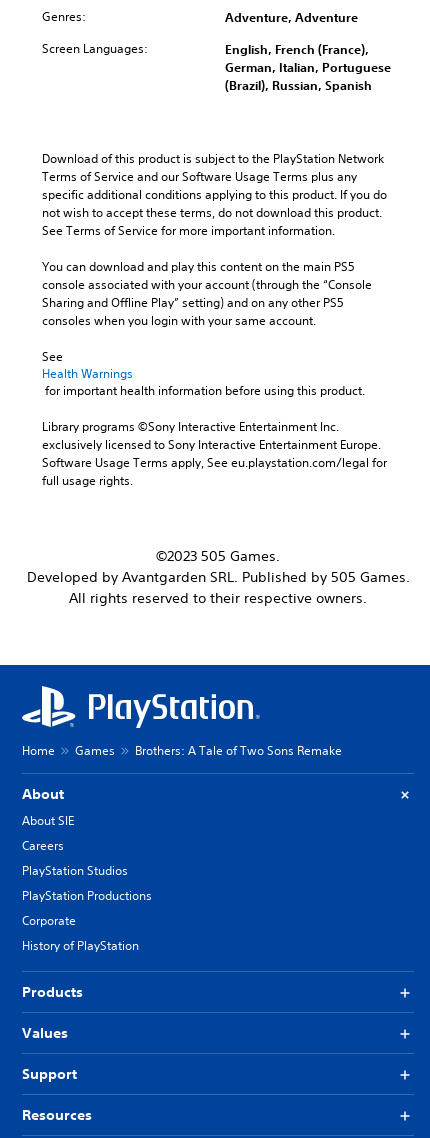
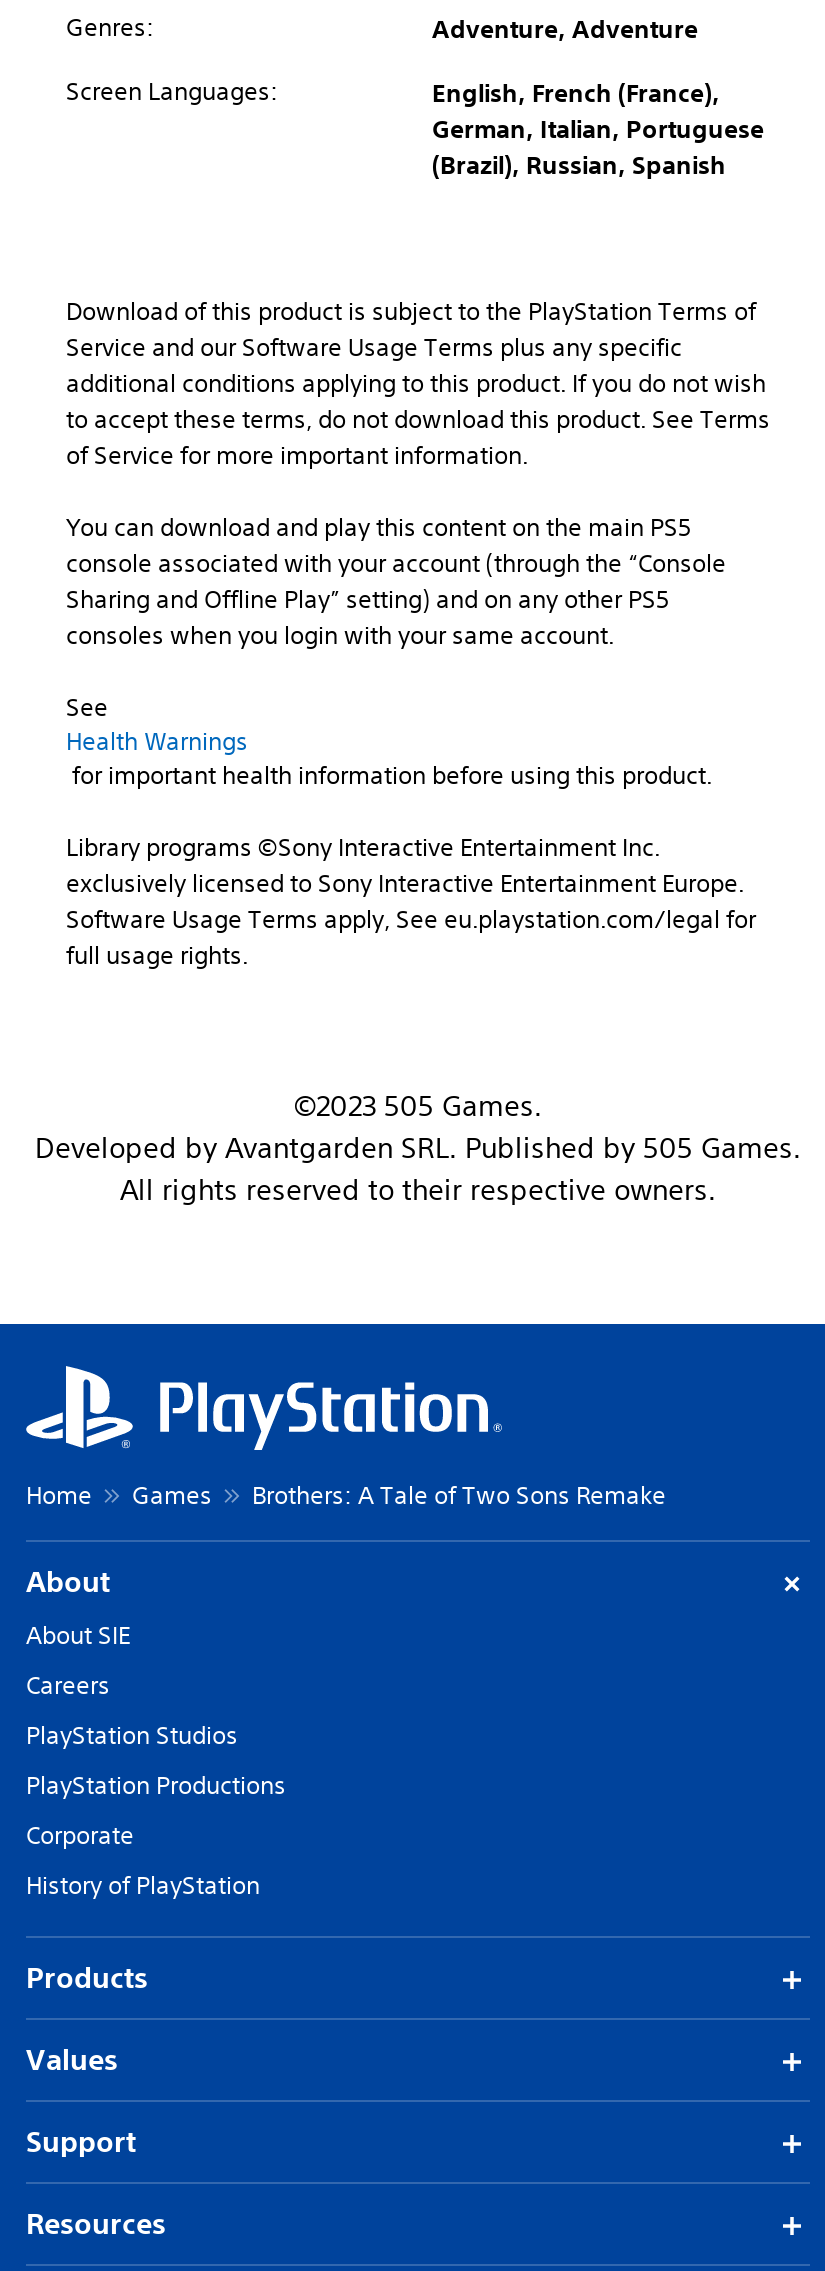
[42,150,387,239] Download of this product is subject to the PlayStation Network | Terms of Service and our Software Usage Terms plus any | specific additional conditions applying to this product. If you do | not wish to accept these terms, do not download this product. | See Terms of Service for more important information. -> [66,295,770,473] Download of this product is subject to the PlayStation Terms of | Service and our Software Usage Terms plus any specific | additional conditions applying to this product. If you do not wish | to accept these terms, do not download this product. See Terms | of Service for more important information.

